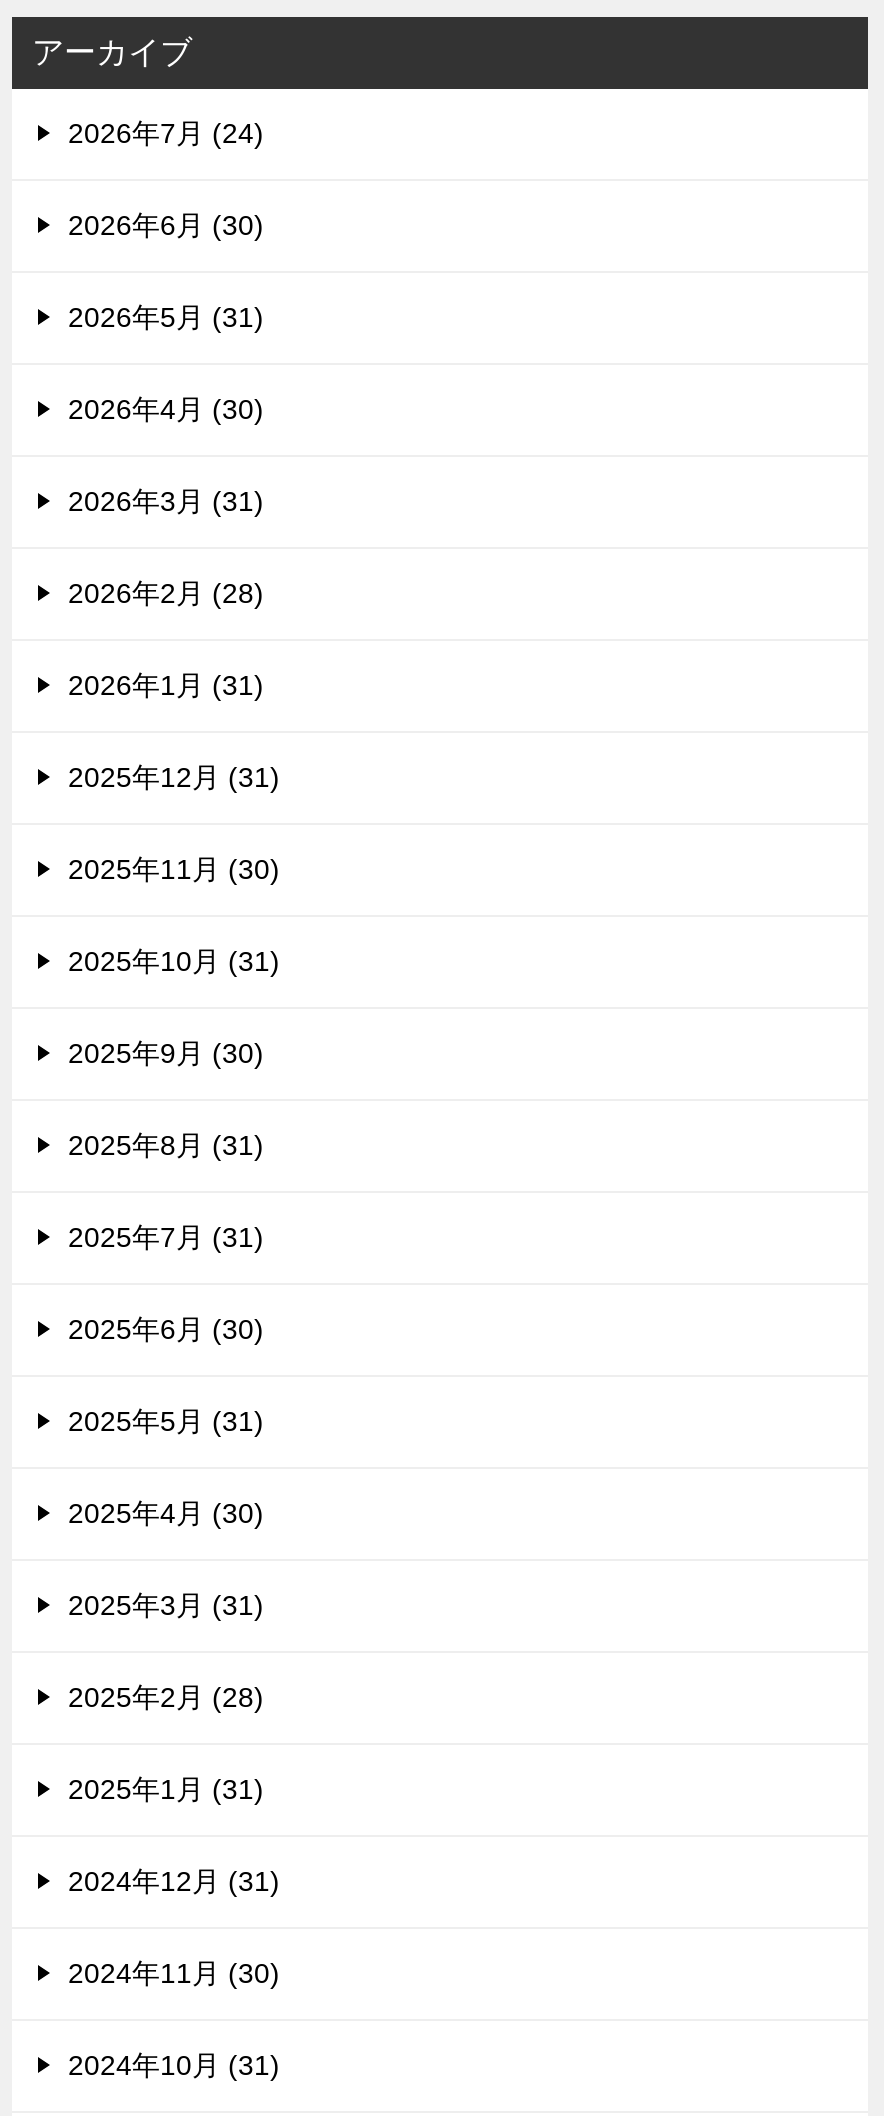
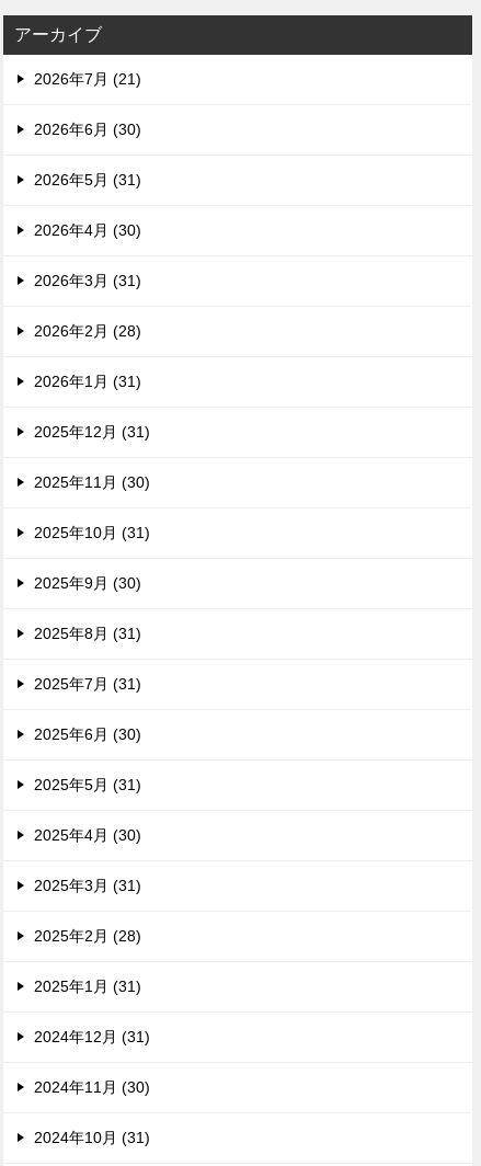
[68,117,264,149] 2026年7月 (24) -> [34,70,141,88] 2026年7月 (21)

